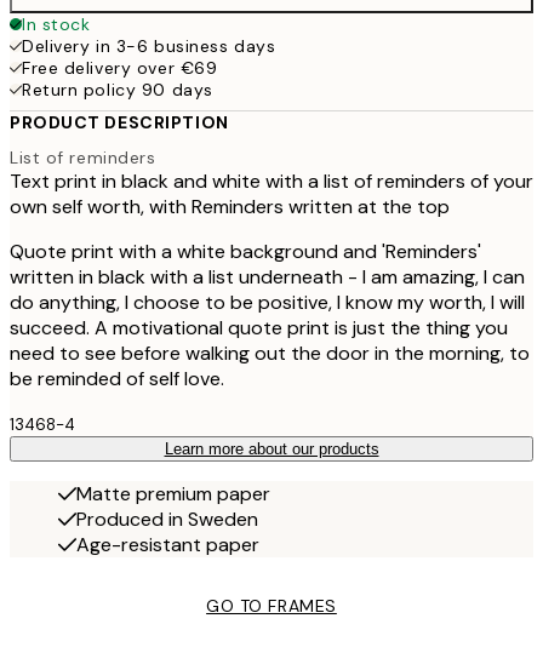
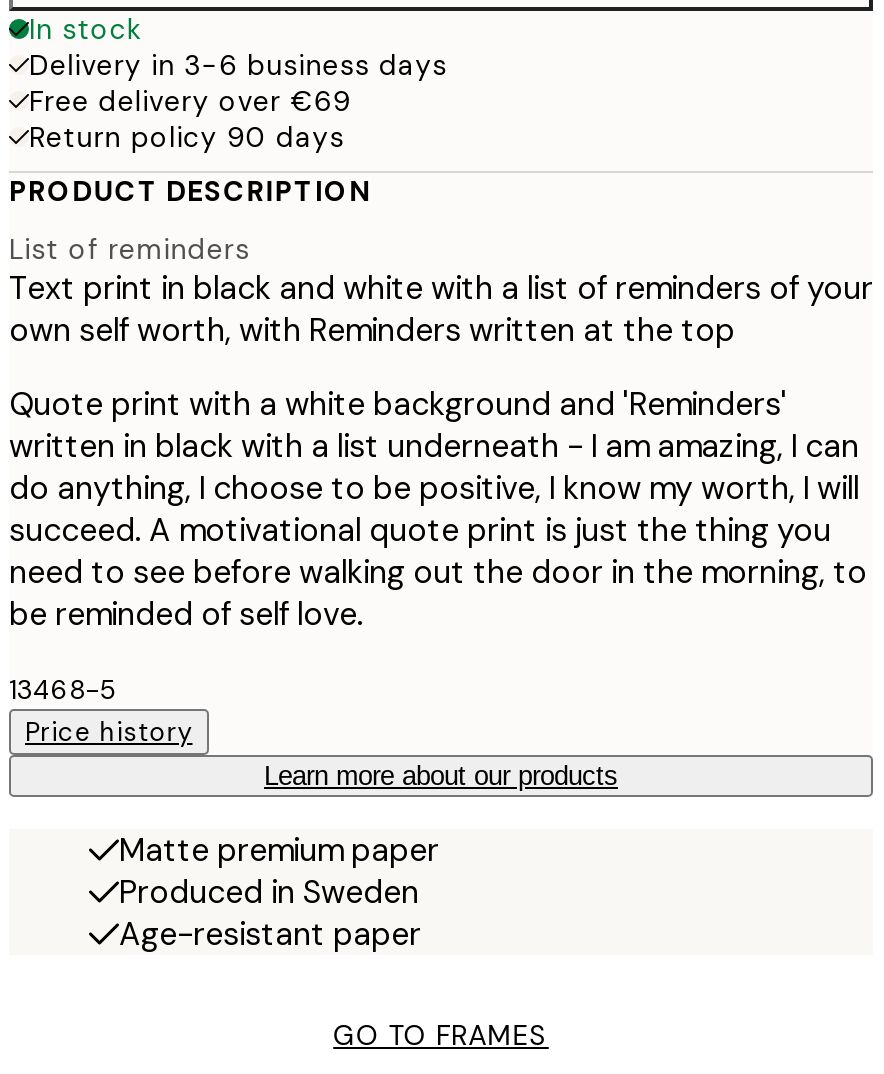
[10,415,75,435] 13468-4 -> [9,674,193,750] 13468-5 | Price history

